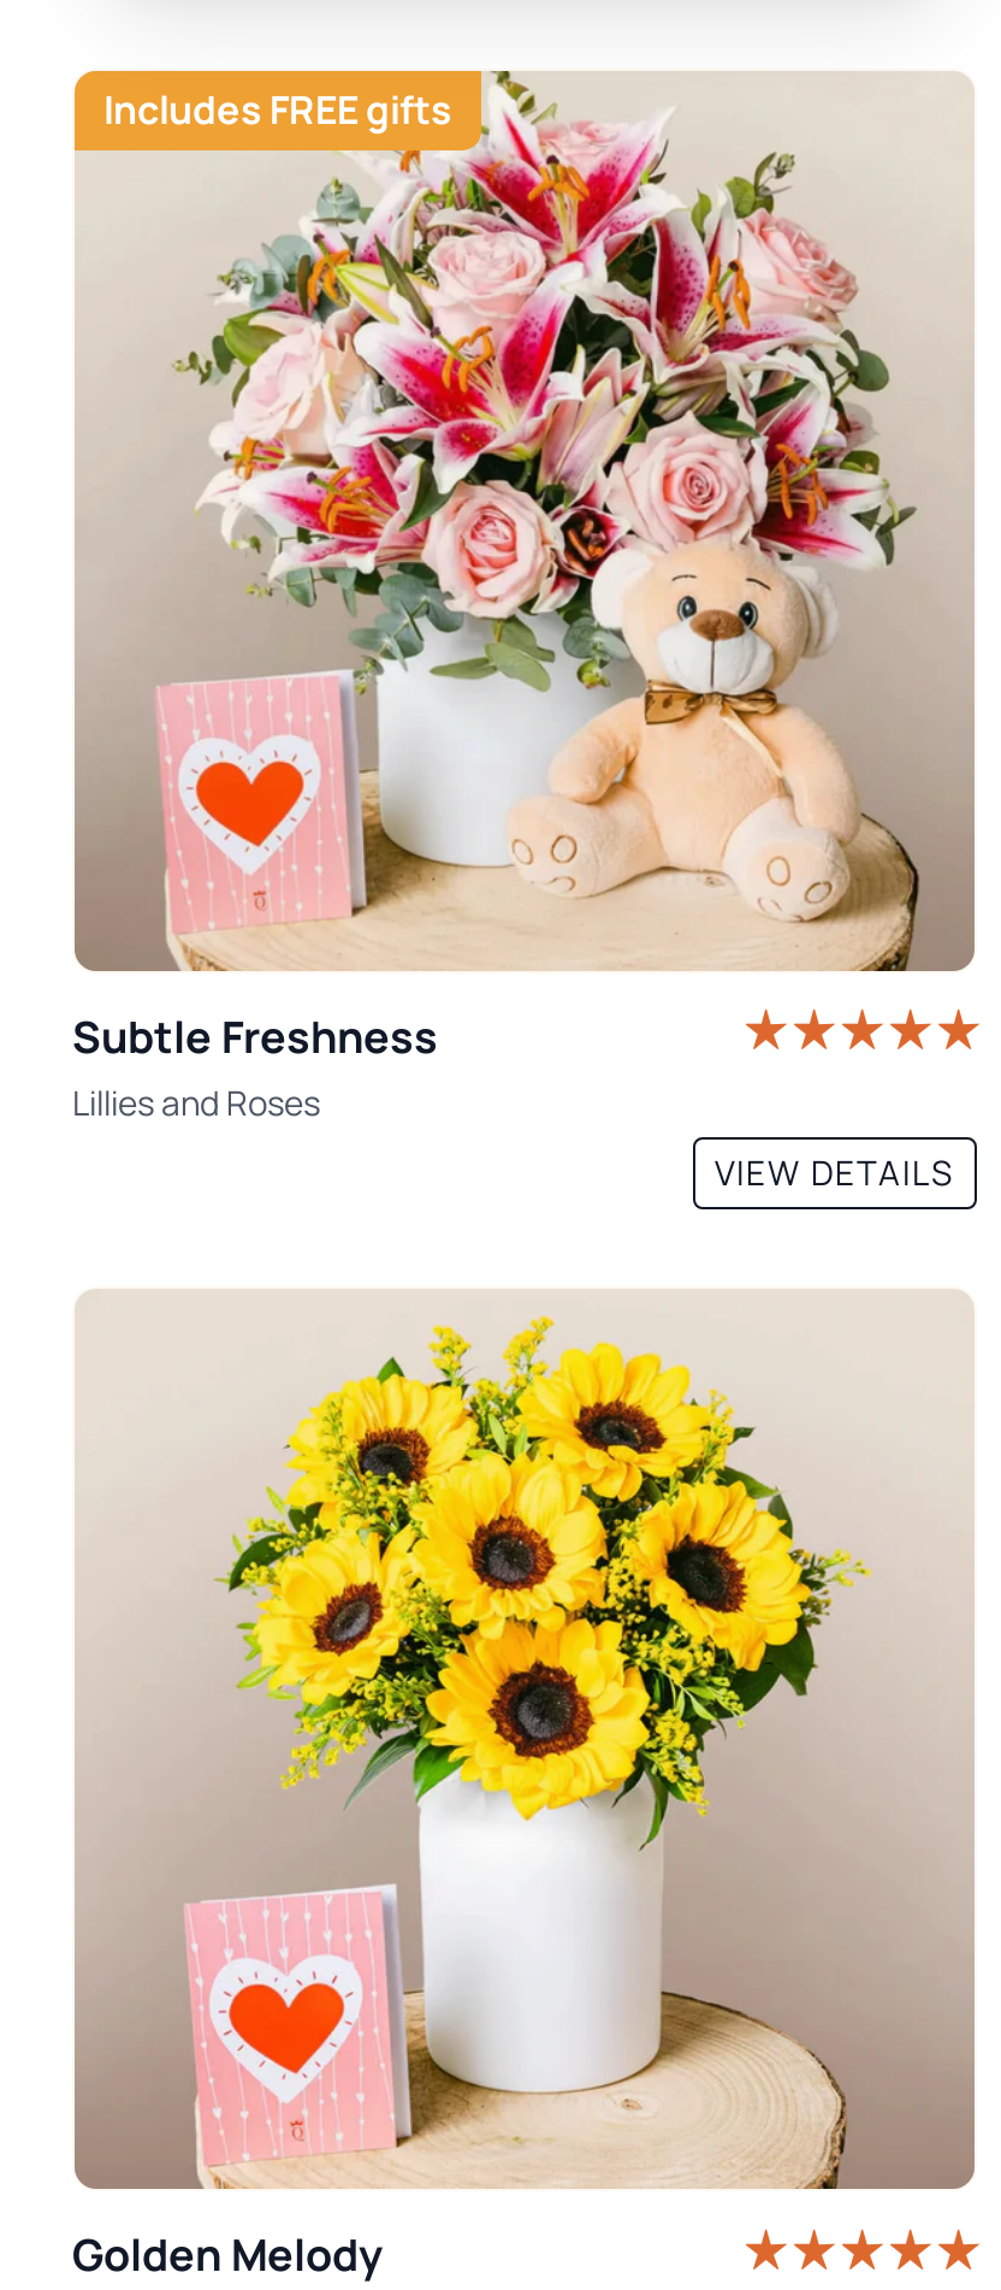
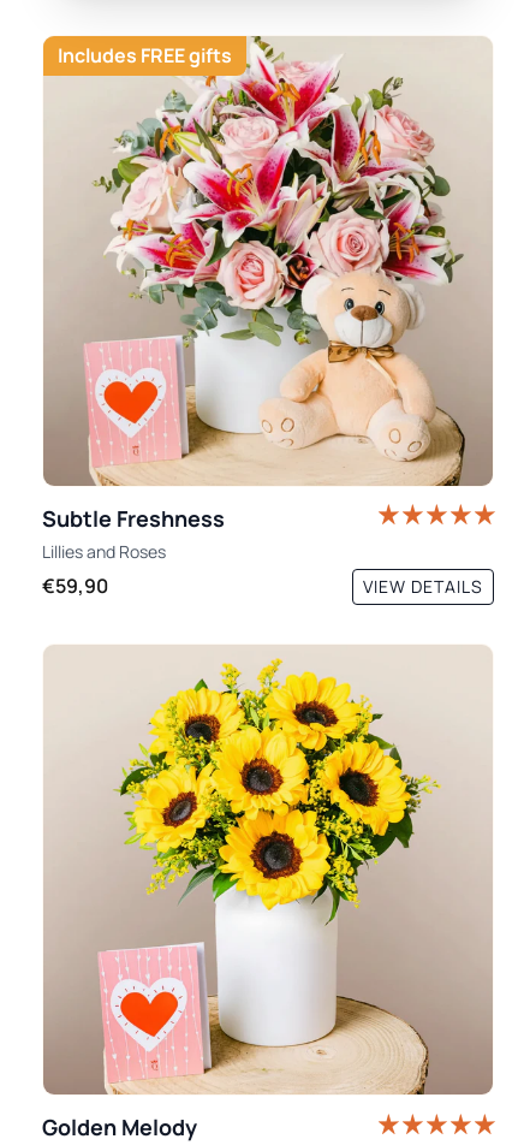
none -> [42,573,108,599] €59,90

